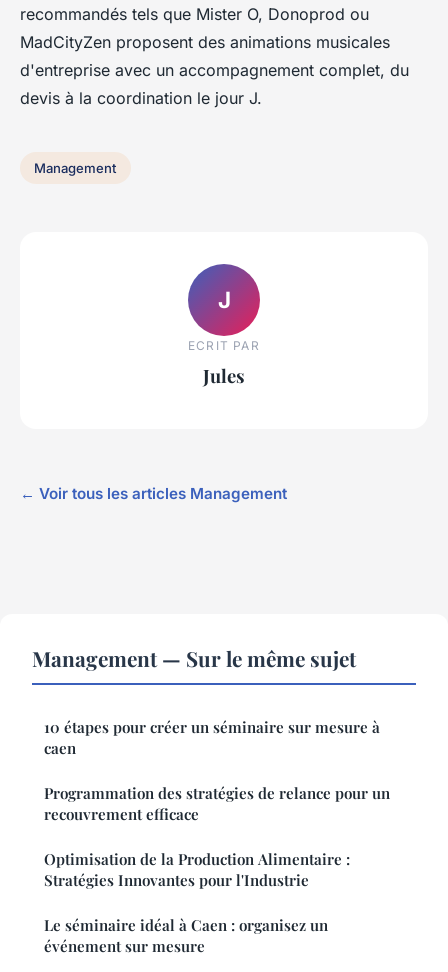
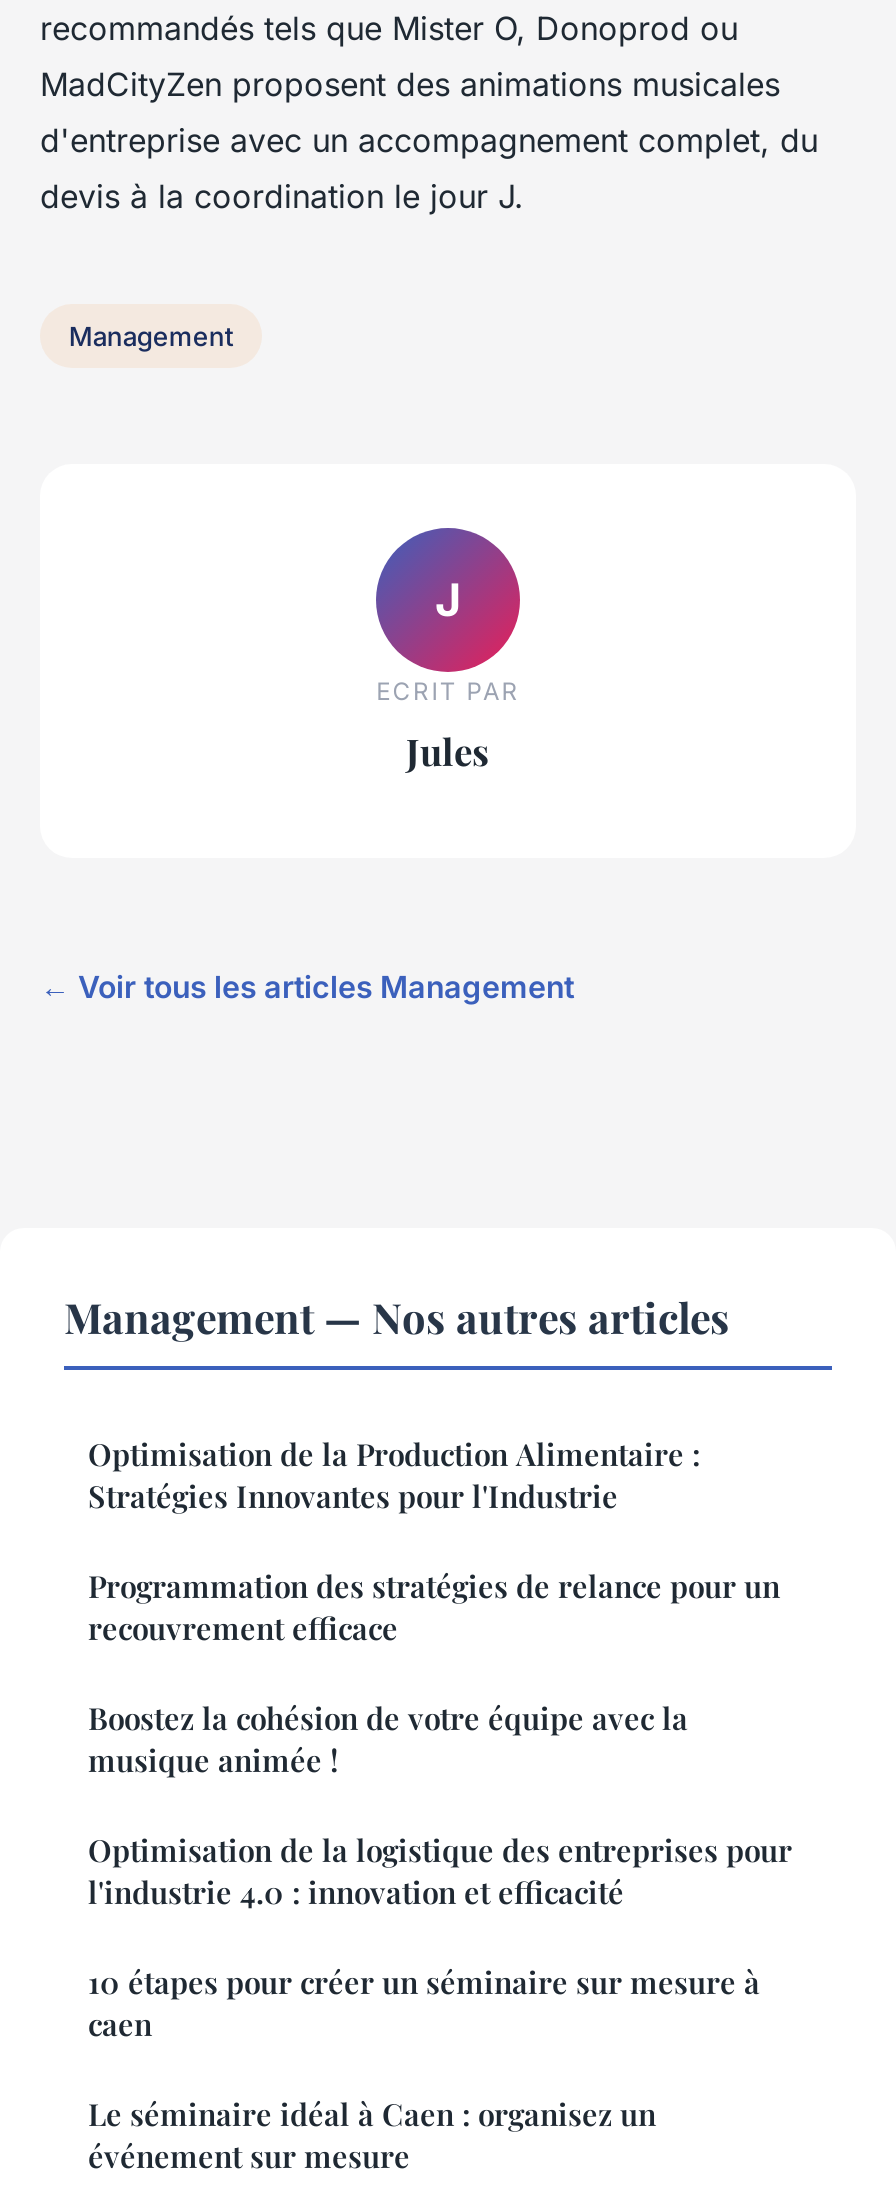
[32,644,356,672] Management — Sur le même sujet -> [64,1288,792,1912] Management — Nos autres articles | Boostez la cohésion de votre équipe avec la | musique animée ! | Optimisation de la logistique des entreprises pour | l'industrie 4.0 : innovation et efficacité
moved [44,717,380,758] -> [88,1962,760,2044]: 10 étapes pour créer un séminaire sur mesure à | caen
moved [44,783,390,890] -> [88,1434,780,1648]: Programmation des stratégies de relance pour un | recouvrement efficace | Optimisation de la Production Alimentaire : | Stratégies Innovantes pour l'Industrie

